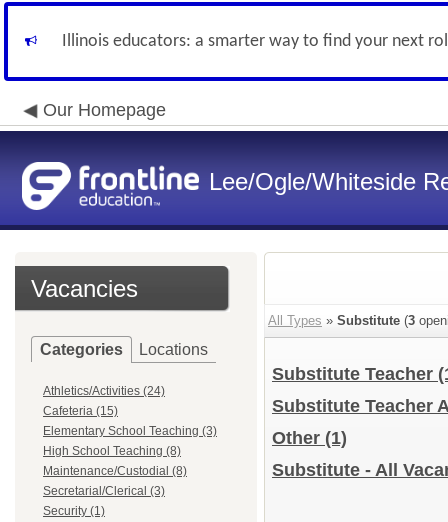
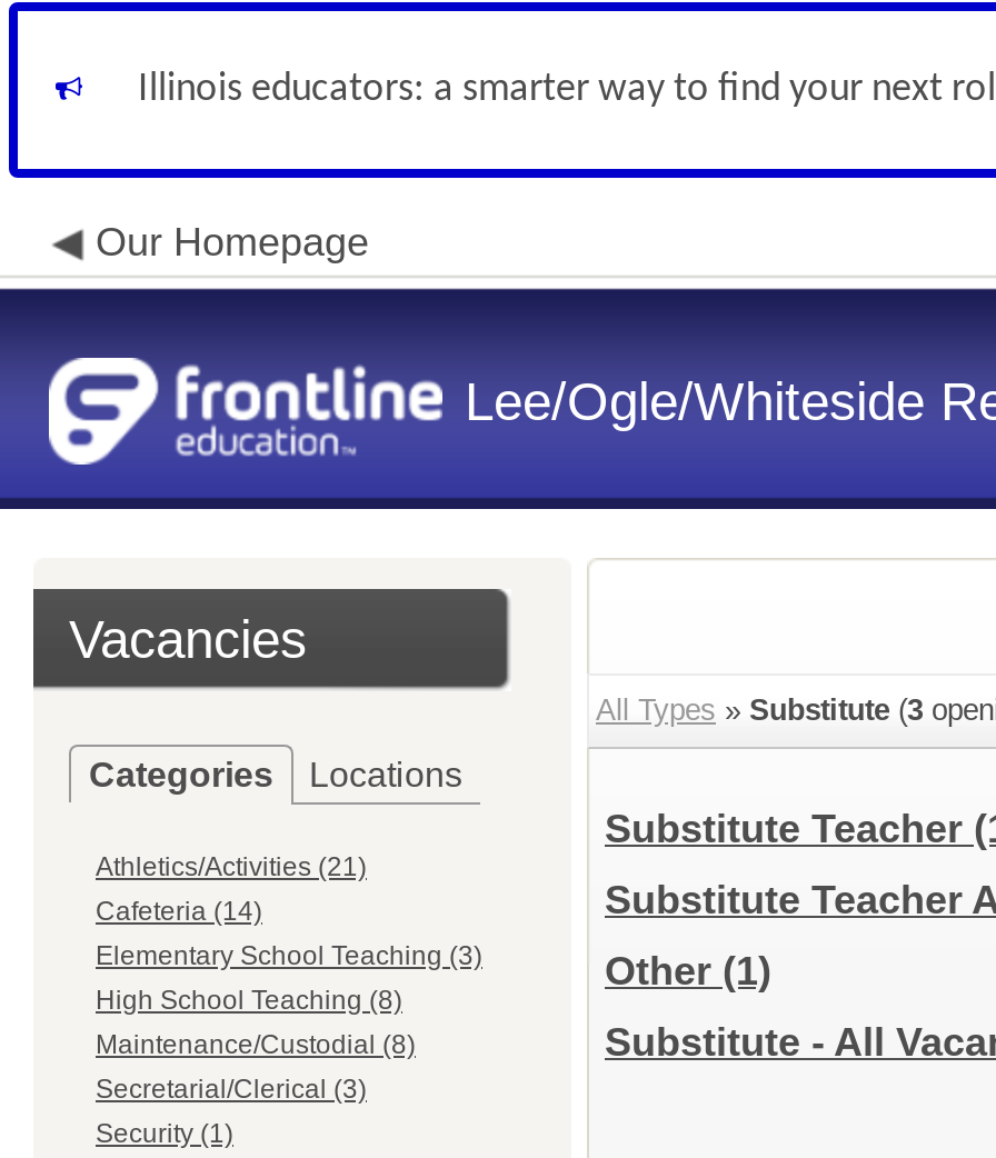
[43,384,165,398] Athletics/Activities (24) -> [96,851,367,882] Athletics/Activities (21)
[43,404,118,418] Cafeteria (15) -> [96,896,262,927] Cafeteria (14)

